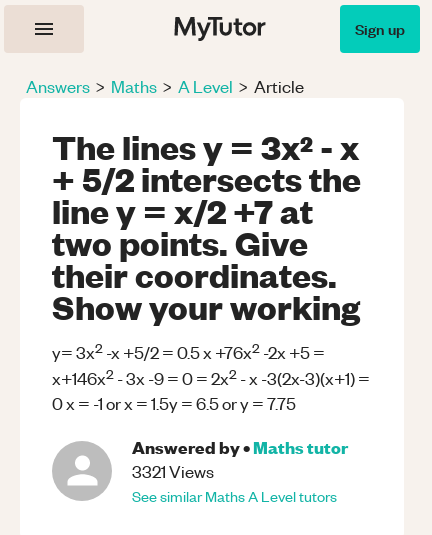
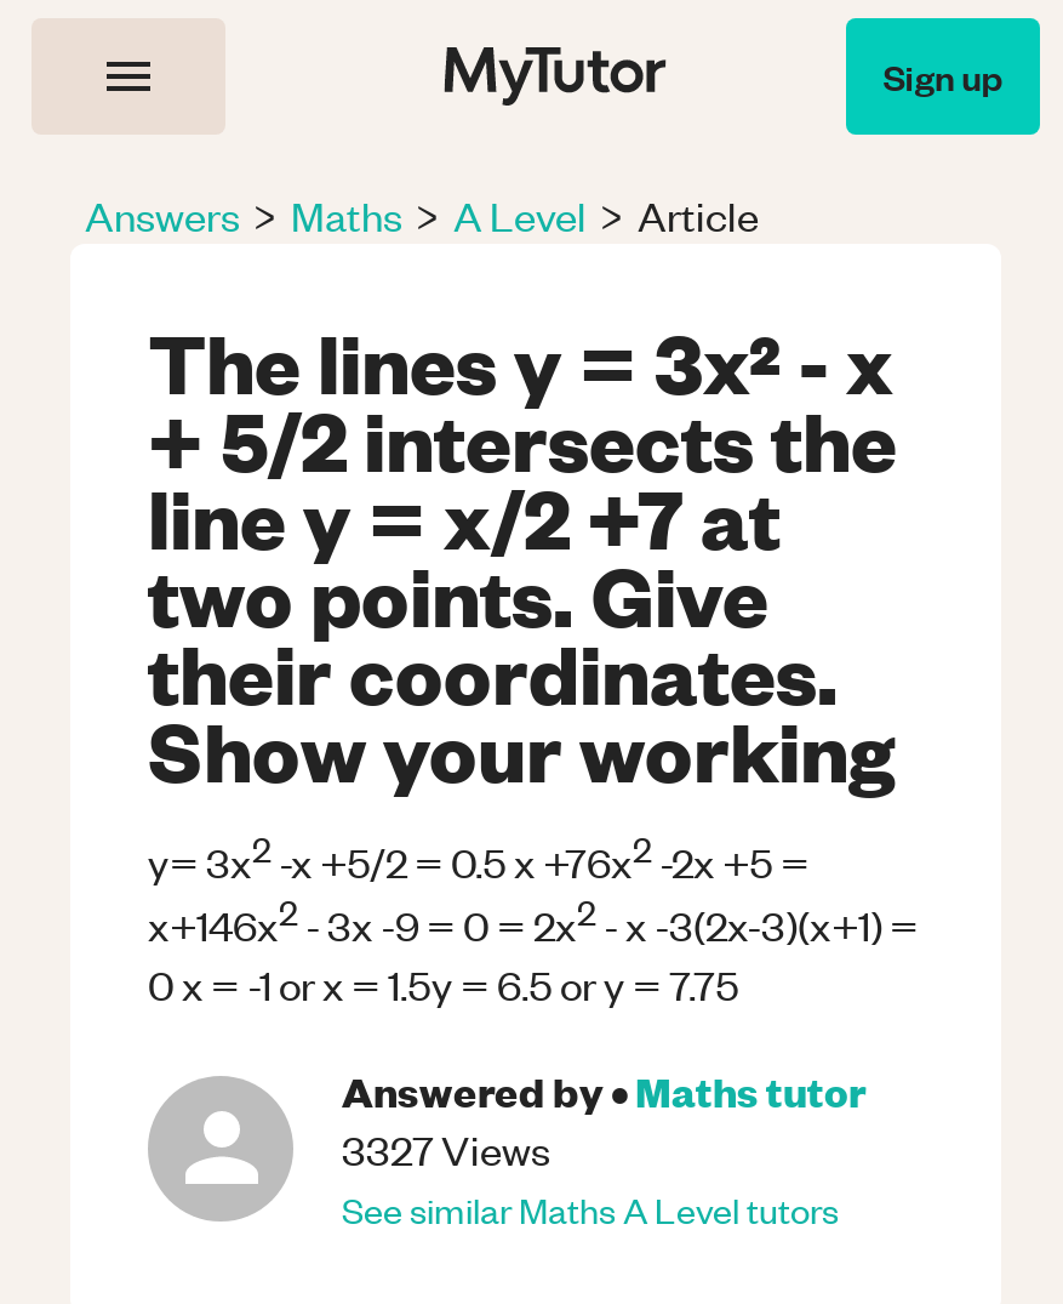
[132,460,214,482] 3321 Views -> [342,1121,550,1175] 3327 Views

